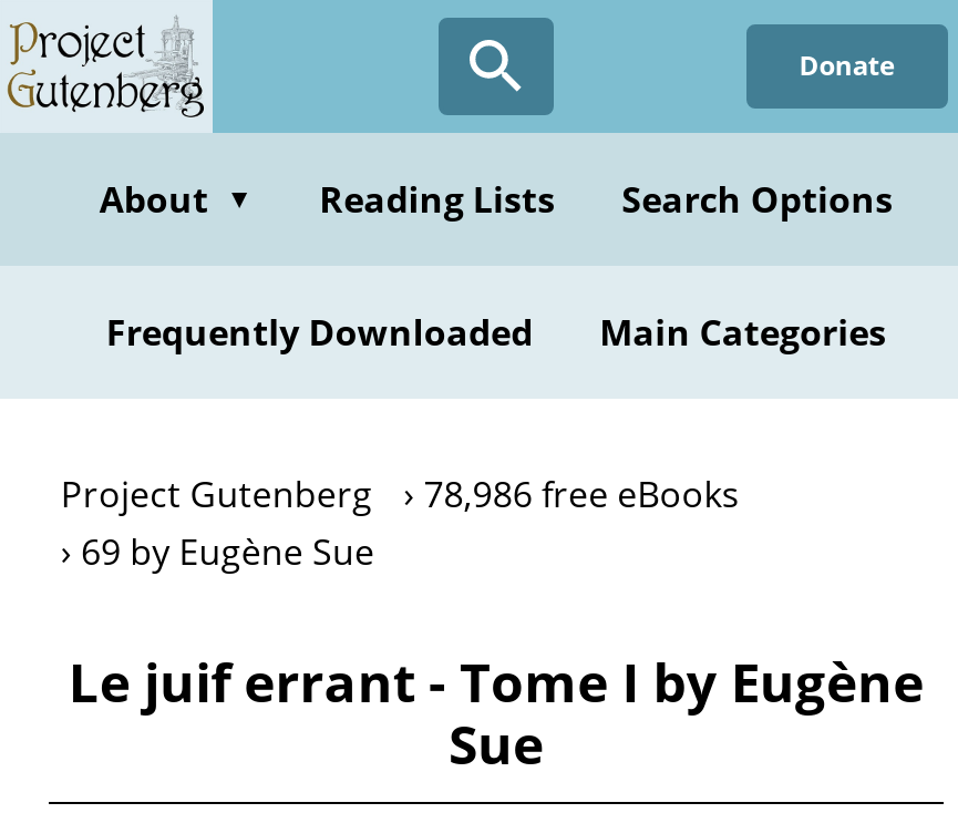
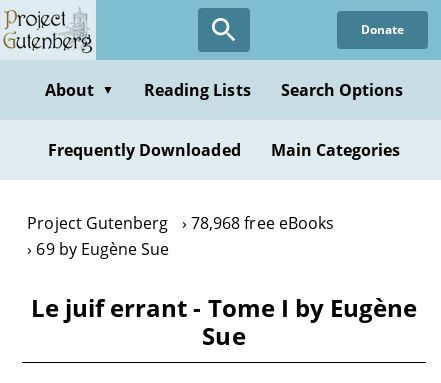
[61,470,740,518] Project Gutenberg 78,986 free eBooks -> [27,212,334,234] Project Gutenberg 78,968 free eBooks

